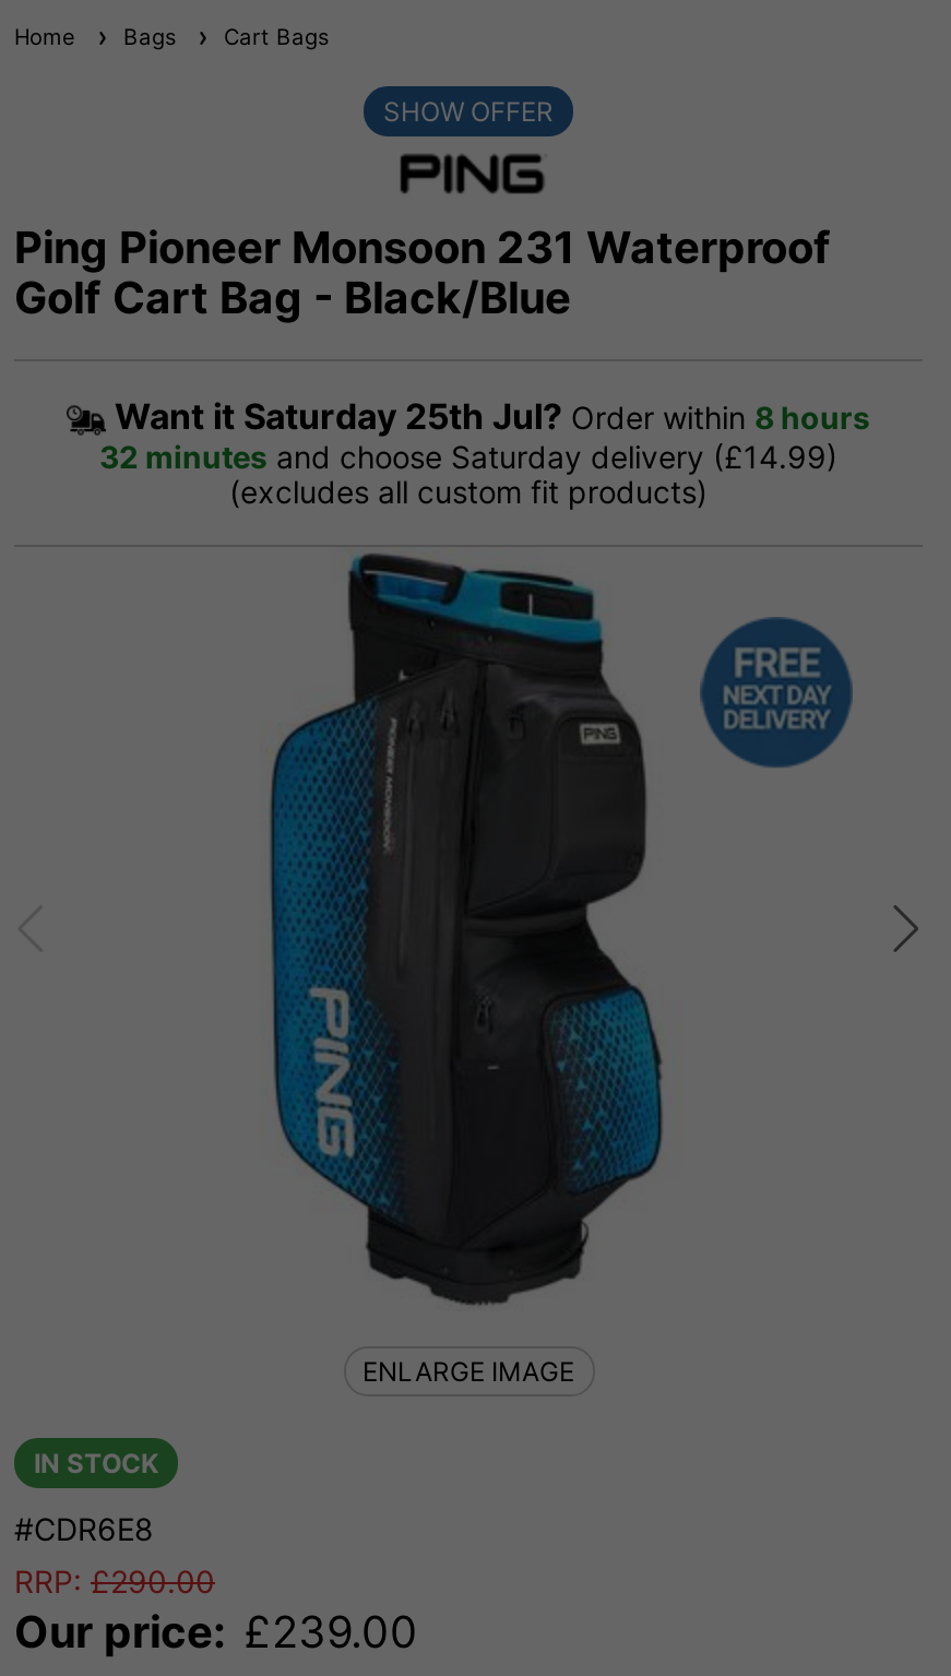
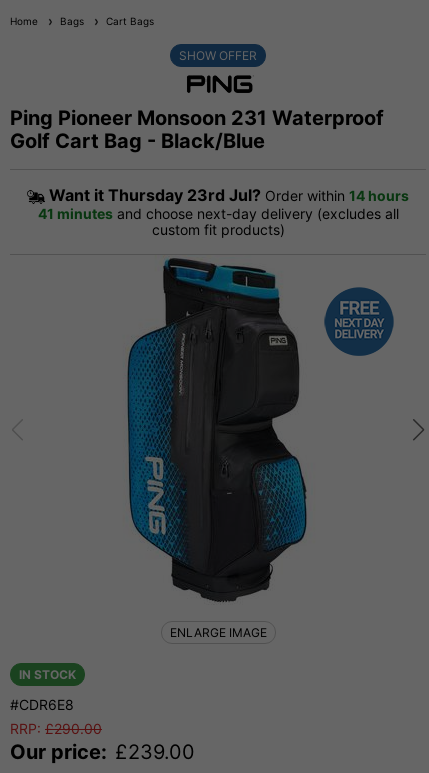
[99,394,870,510] Want it Saturday 25th Jul? Order within 8 hours | 32 minutes and choose Saturday delivery (£14.99) | (excludes all custom fit products) -> [37,185,409,238] Want it Thursday 23rd Jul? Order within 14 hours | 41 minutes and choose next-day delivery (excludes all | custom fit products)

